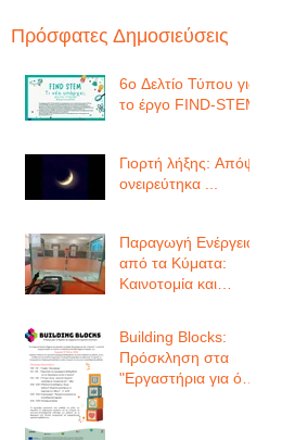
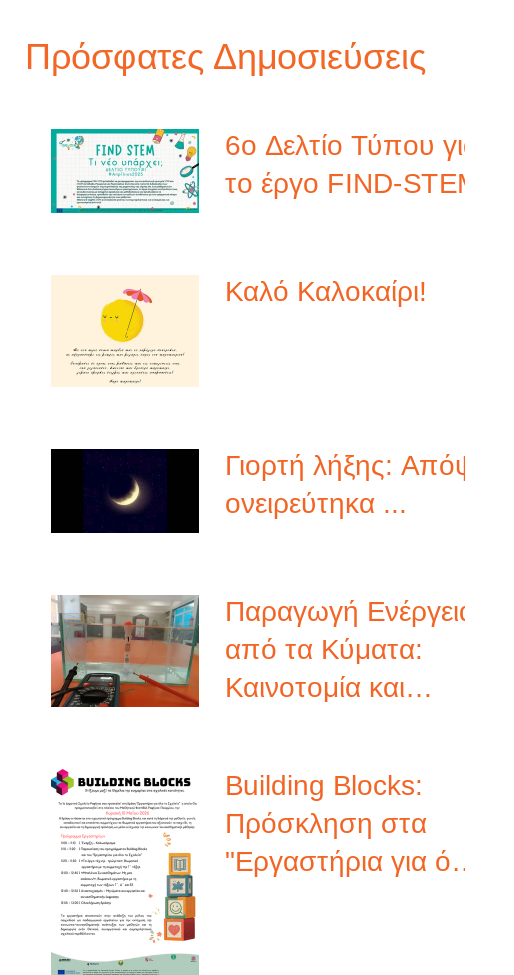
none -> [51,275,427,385] [image] | Καλό Καλοκαίρι!

